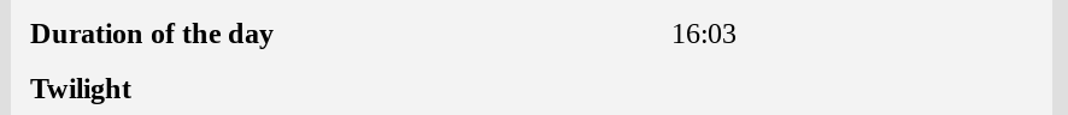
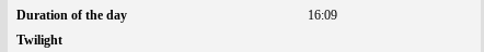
[671,17,737,51] 16:03 -> [308,8,337,23] 16:09

